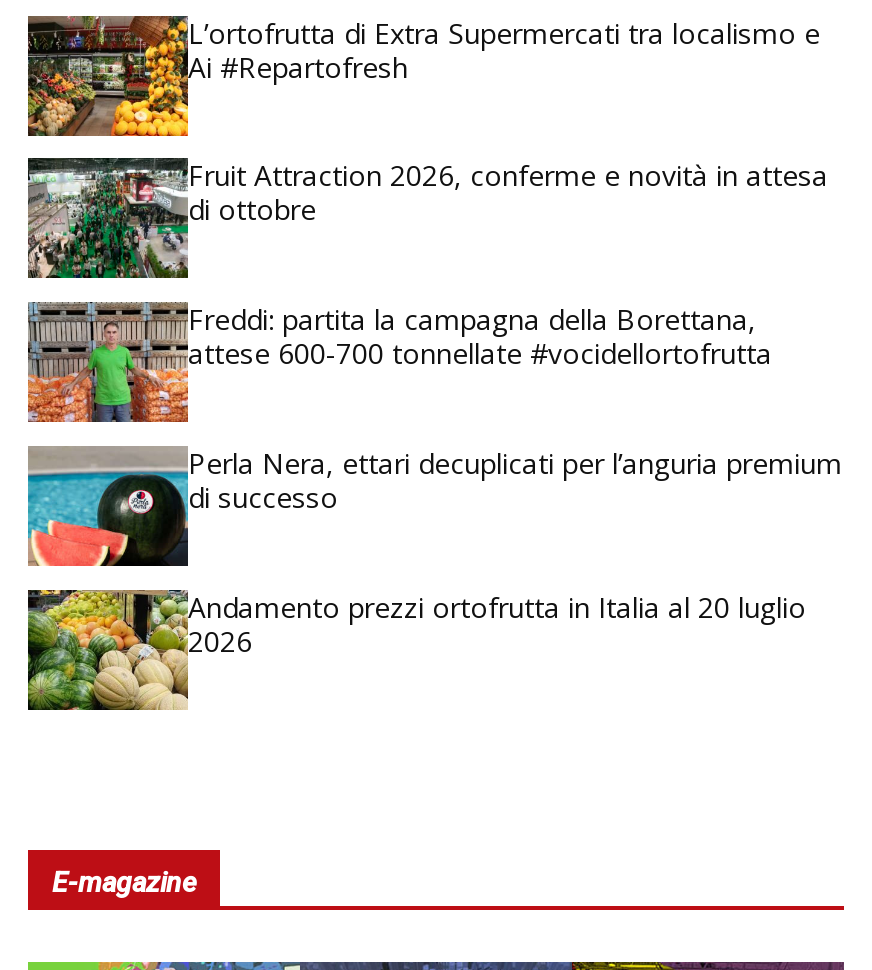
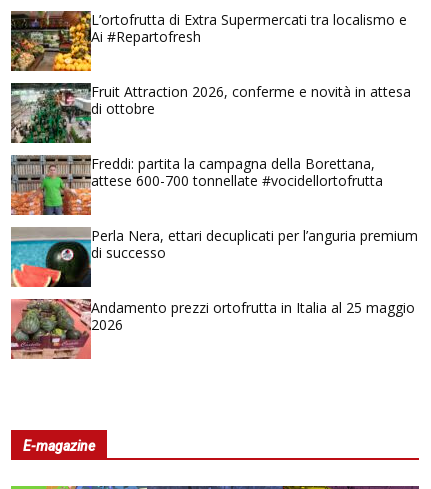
[26,587,806,712] [image] | Andamento prezzi ortofrutta in Italia al 20 luglio -> [10,297,415,360] [image] | Andamento prezzi ortofrutta in Italia al 25 maggio

